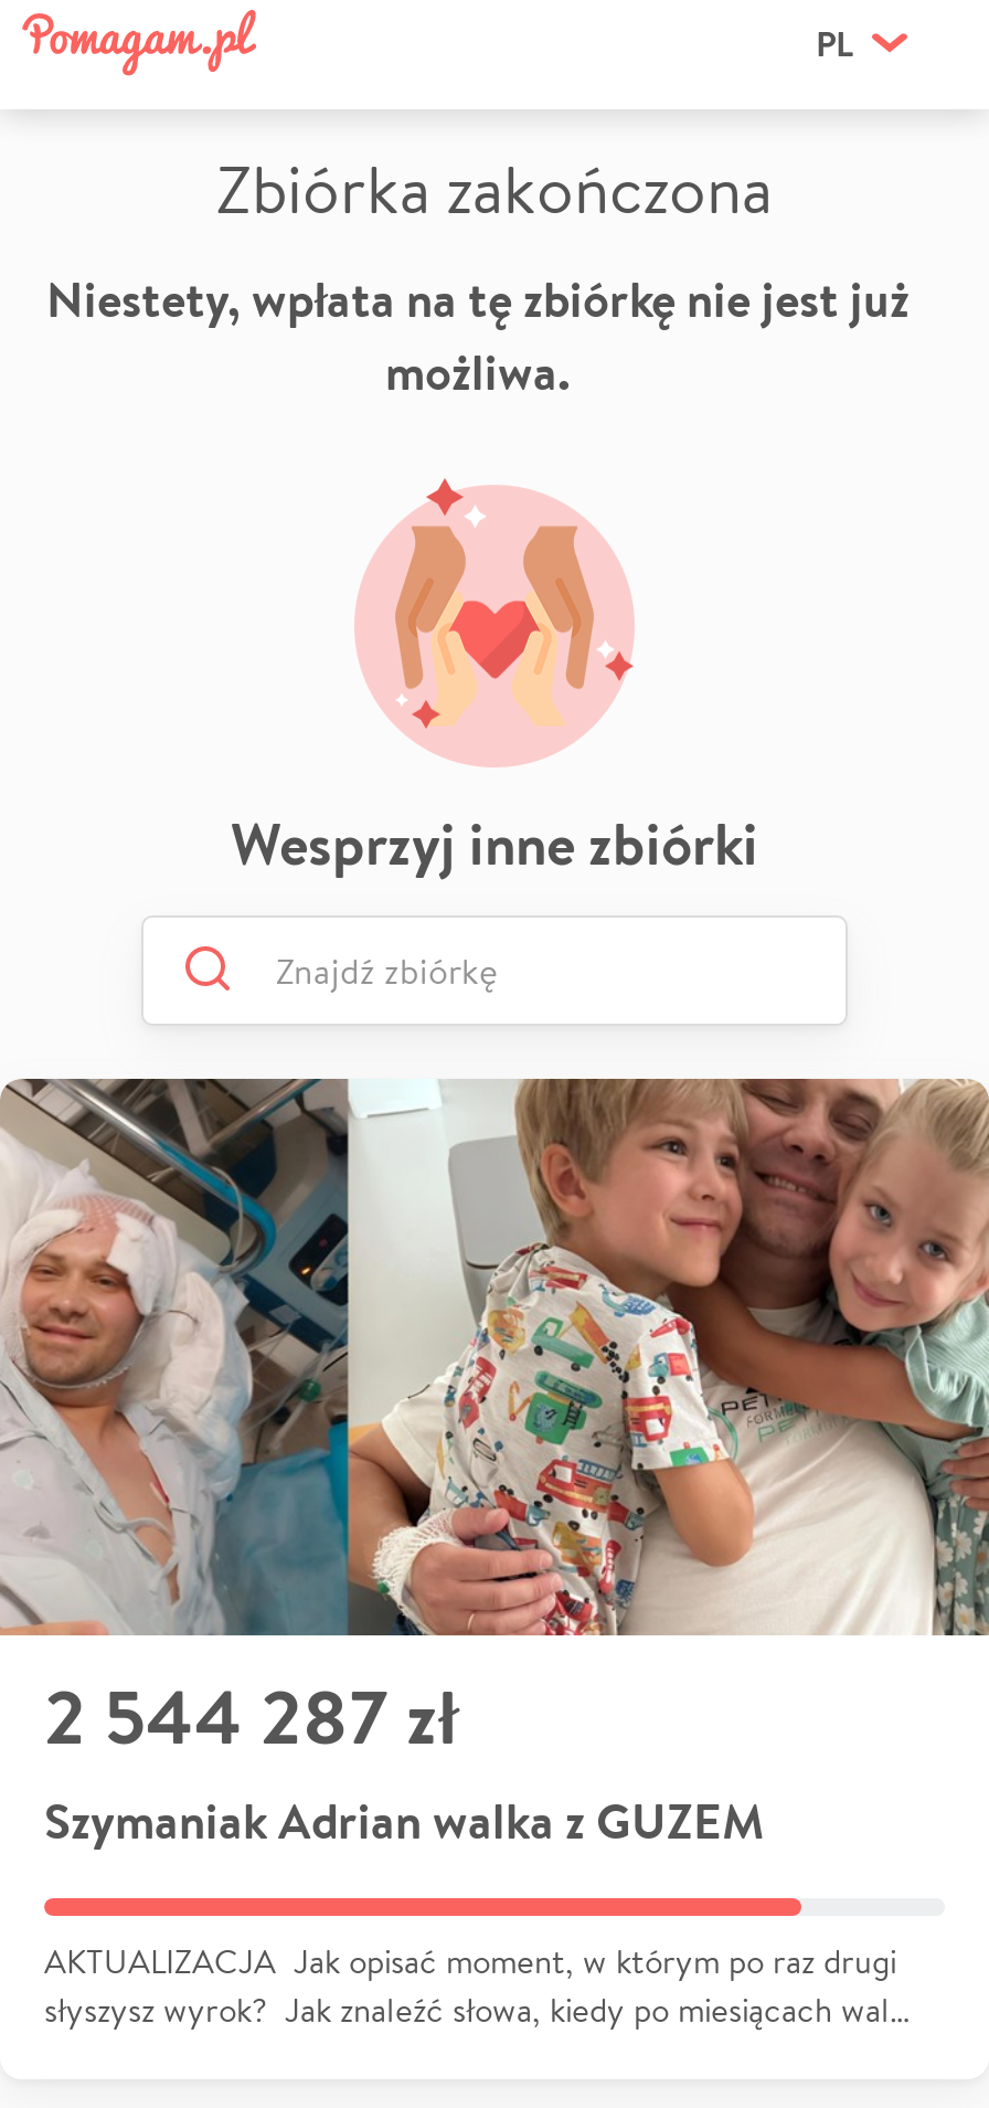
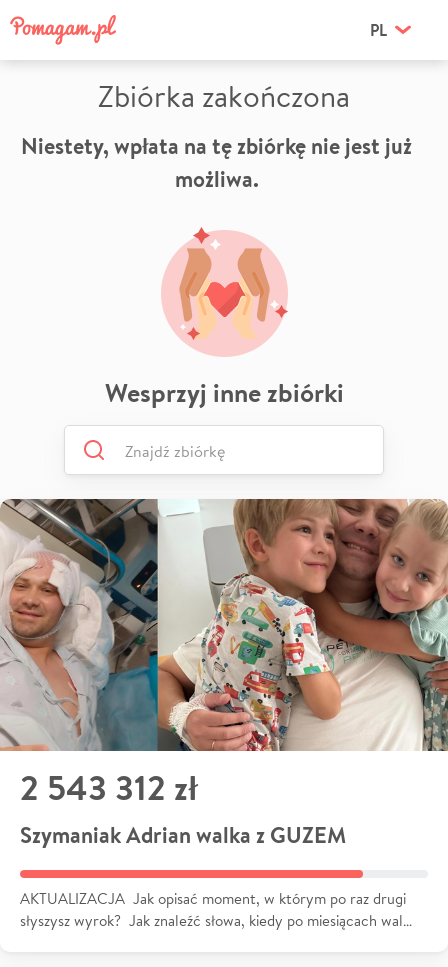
[44,1663,459,1767] 2 544 287 zł -> [20,764,198,811] 2 543 312 zł

